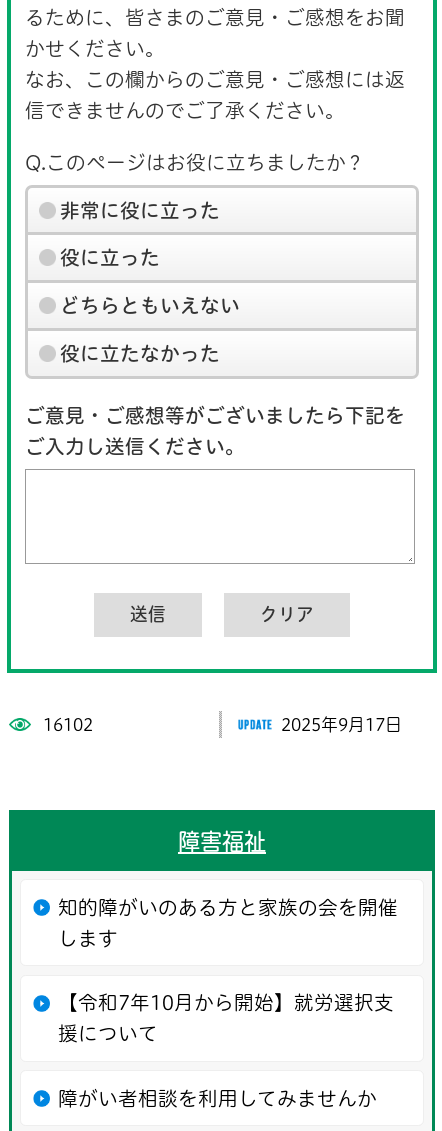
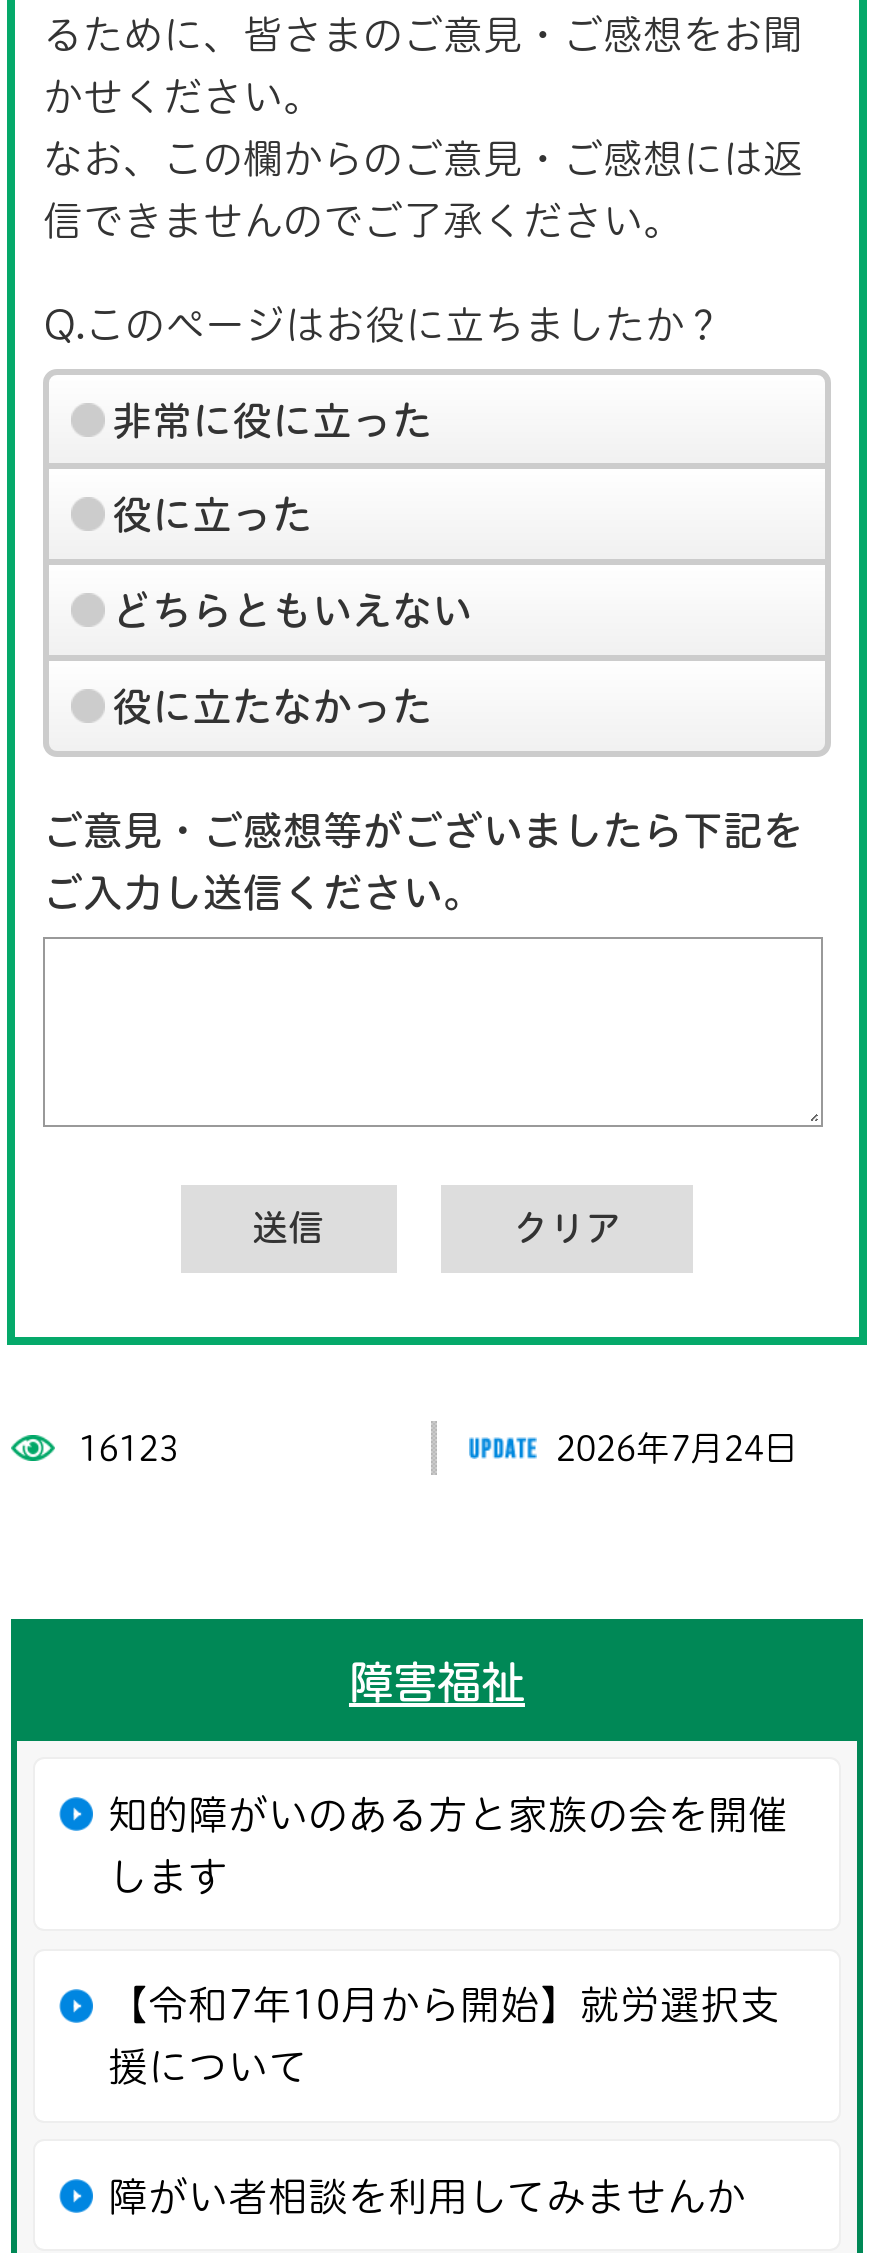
[43,716,93,733] 16102 -> [79,1430,179,1464] 16123
[281,716,402,733] 2025年9月17日 -> [556,1430,798,1464] 2026年7月24日

